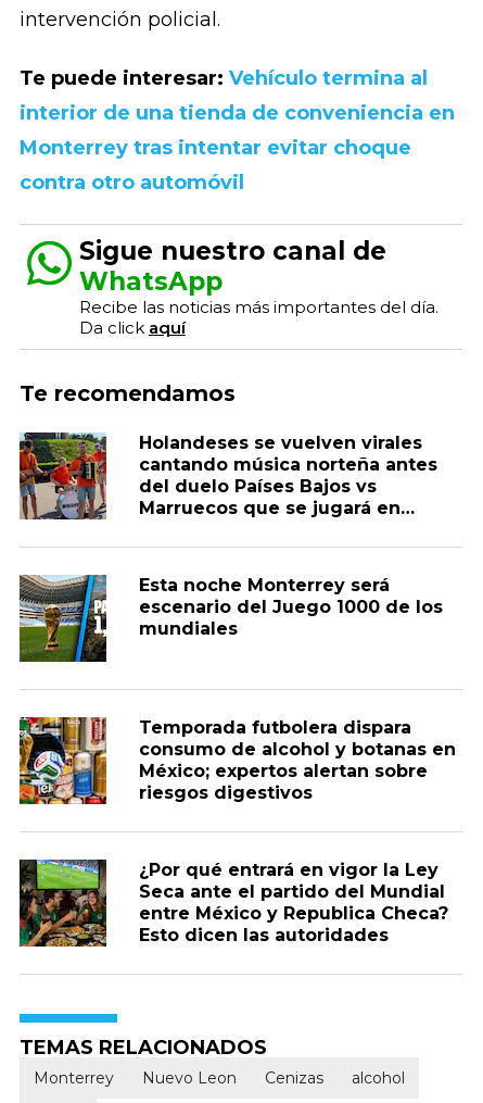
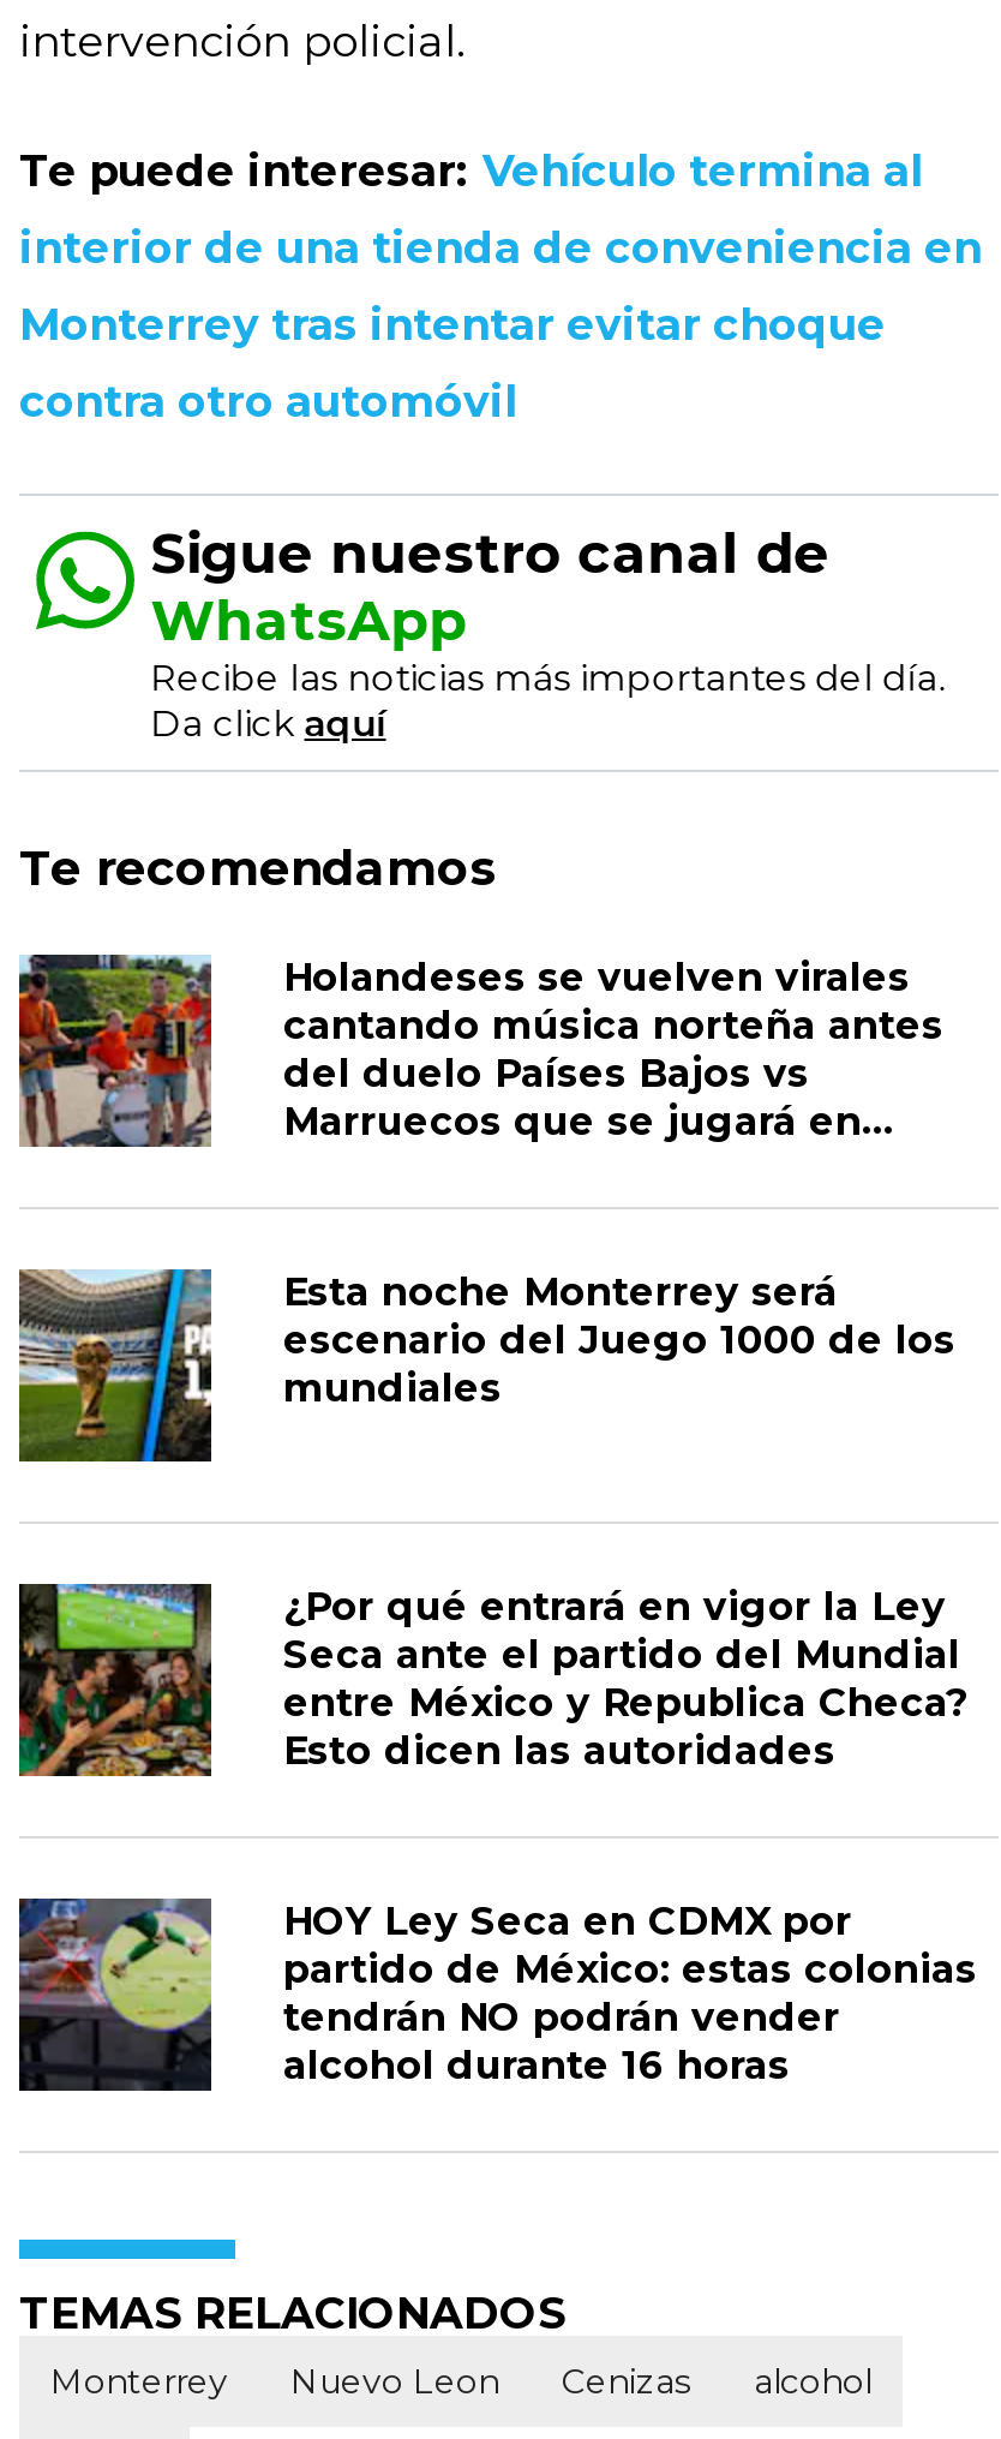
[18,716,456,805] [image] | Temporada futbolera dispara | consumo de alcohol y botanas en | México; expertos alertan sobre | riesgos digestivos -> none
moved [17,857,448,949] -> [14,1579,967,1781]: [image] | ¿Por qué entrará en vigor la Ley | Seca ante el partido del Mundial | entre México y Republica Checa? | Esto dicen las autoridades
none -> [17,1896,977,2093] [image] | HOY Ley Seca en CDMX por | partido de México: estas colonias | tendrán NO podrán vender | alcohol durante 16 horas

